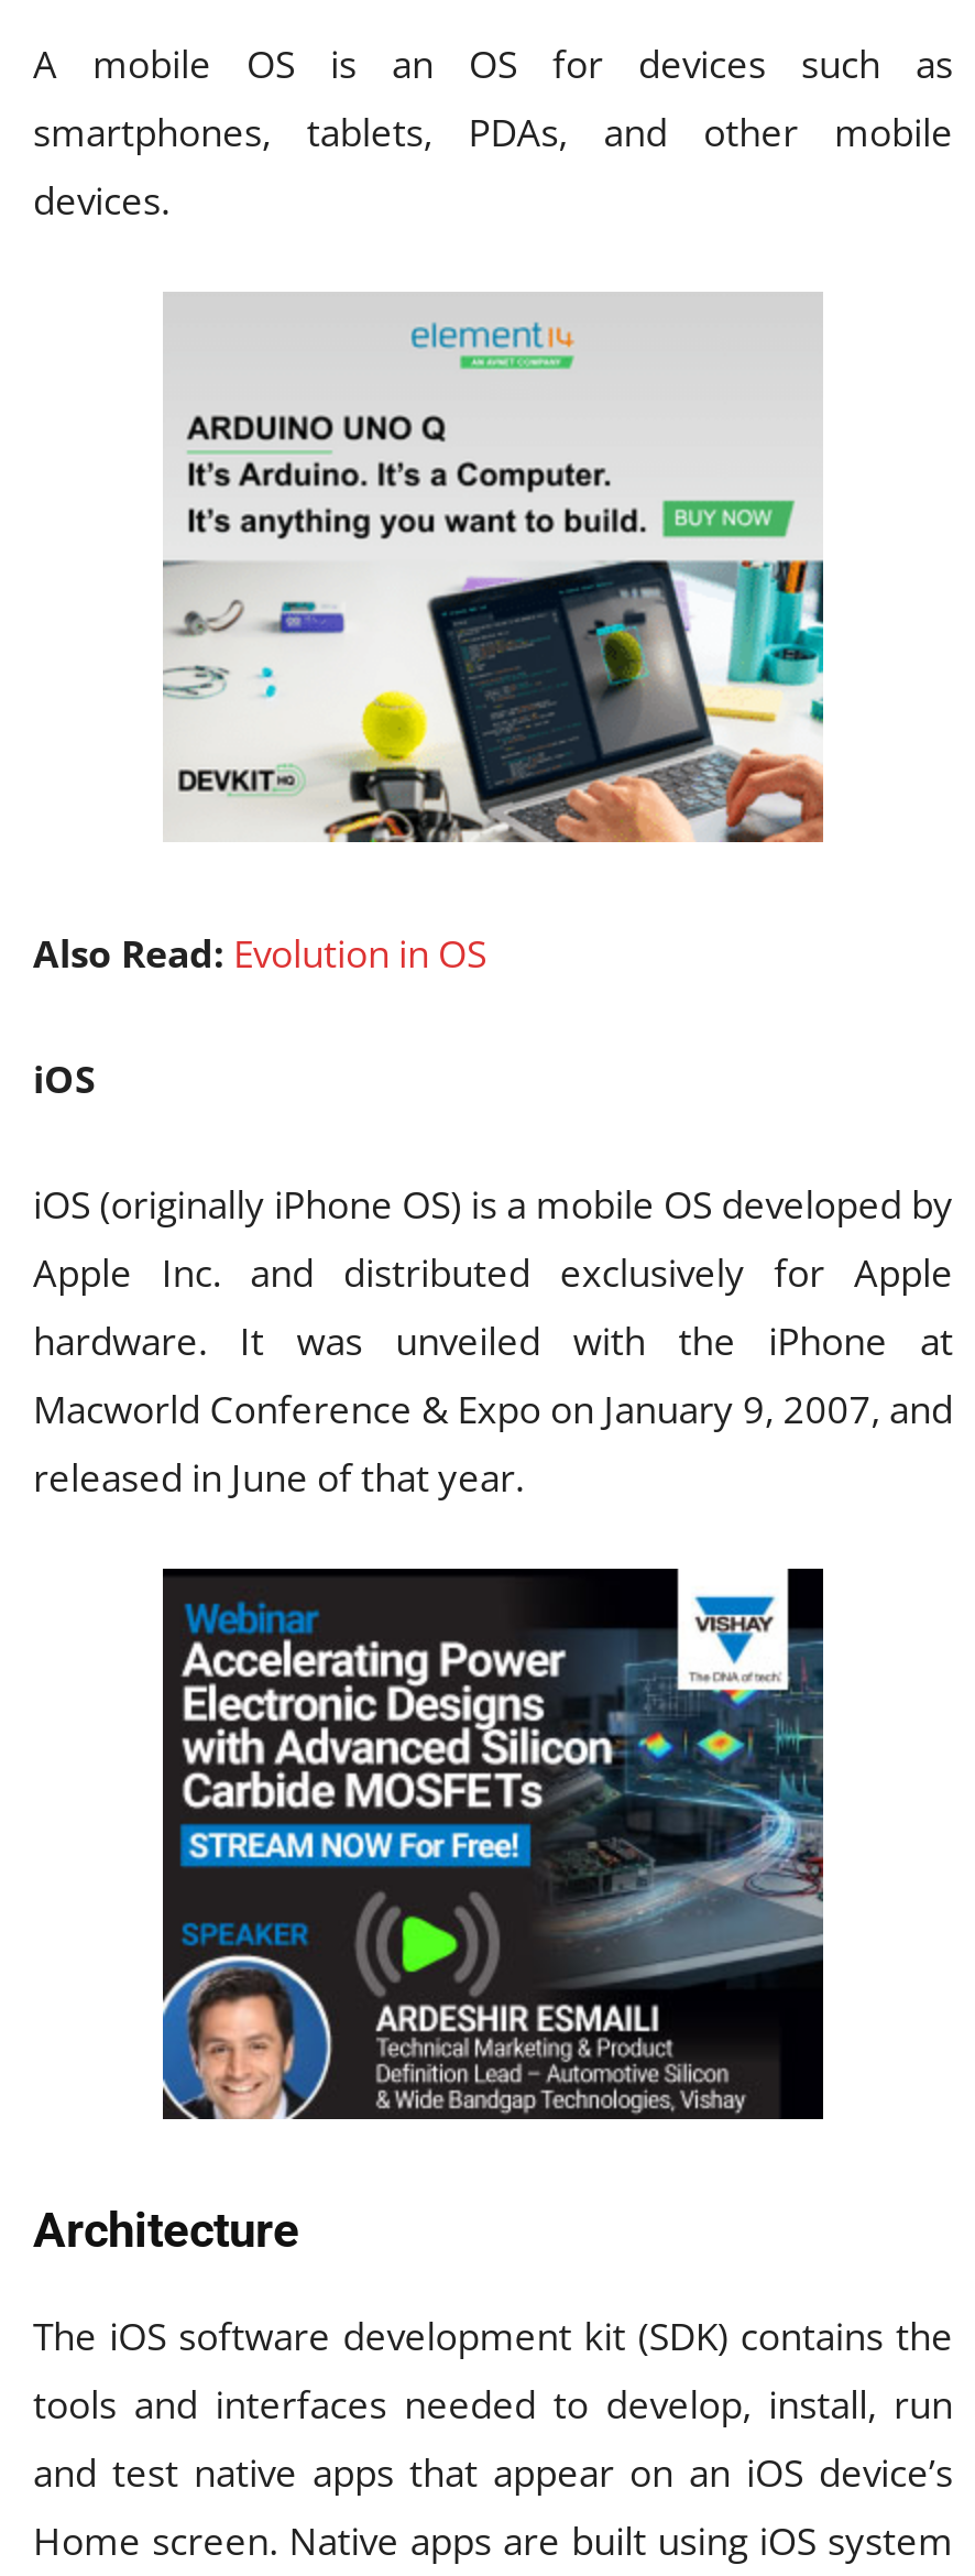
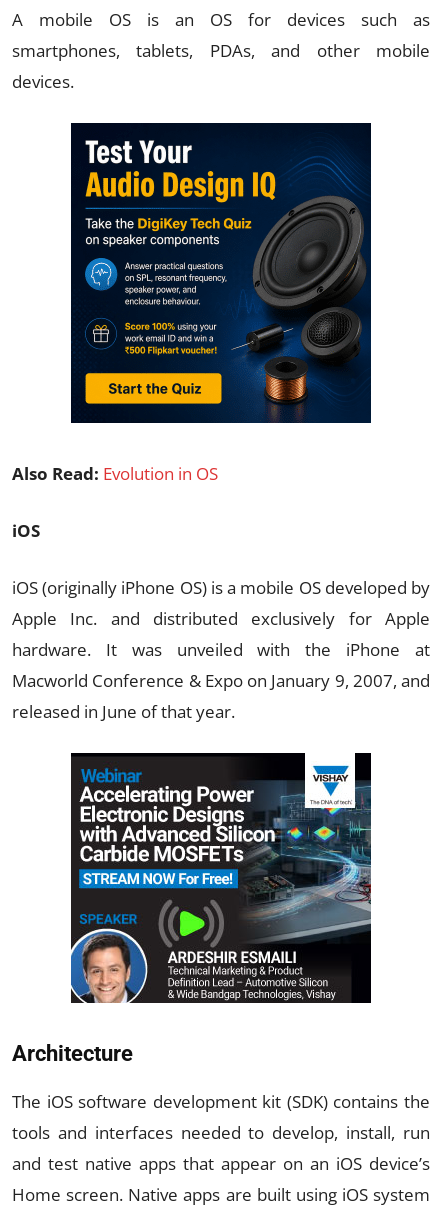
[163,292,825,844] [image] -> [70,122,372,424] [image]

